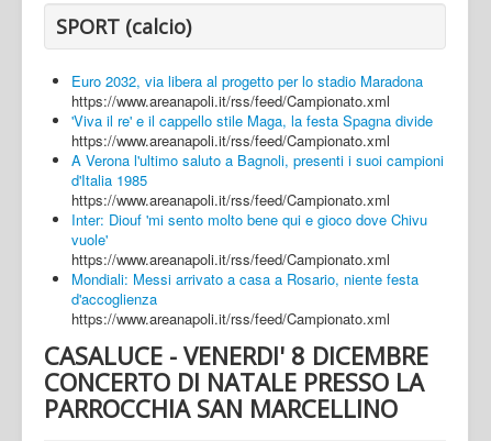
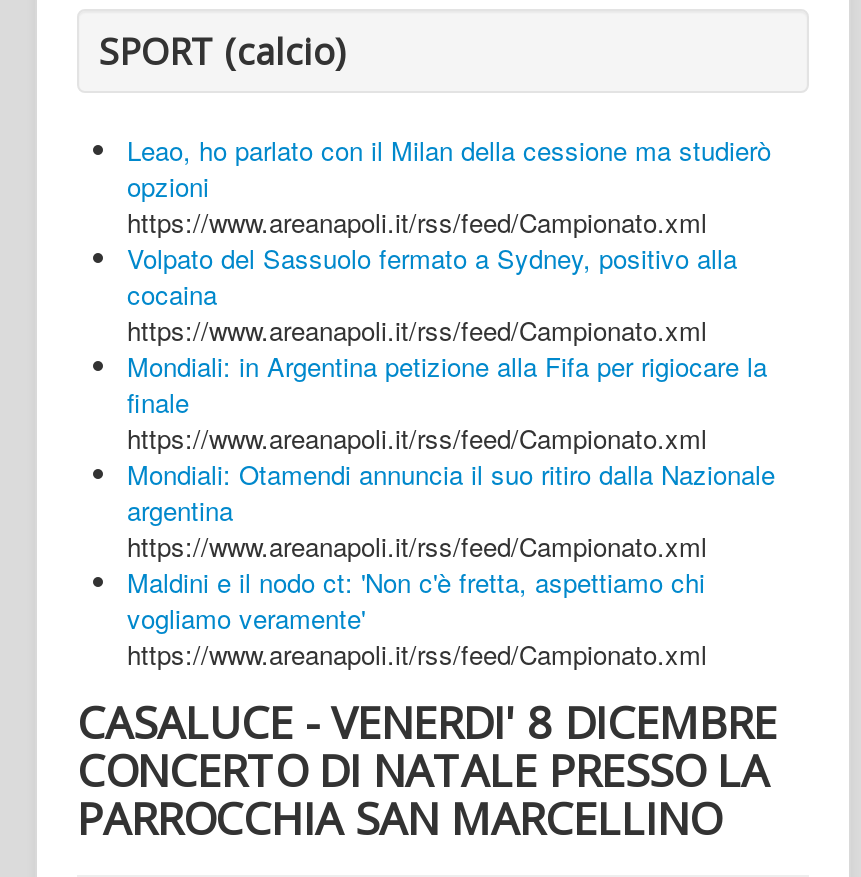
[71,70,423,91] Euro 2032, via libera al progetto per lo stadio Maradona -> [127,131,771,205] Leao, ho parlato con il Milan della cessione ma studierò | opzioni
[71,110,433,131] 'Viva il re' e il cappello stile Maga, la festa Spagna divide -> [127,239,737,313] Volpato del Sassuolo fermato a Sydney, positivo alla | cocaina
[71,149,444,190] A Verona l'ultimo saluto a Bagnoli, presenti i suoi campioni | d'Italia 1985 -> [127,347,767,421] Mondiali: in Argentina petizione alla Fifa per rigiocare la | finale
[71,209,427,250] Inter: Diouf 'mi sento molto bene qui e gioco dove Chivu | vuole' -> [127,455,775,529] Mondiali: Otamendi annuncia il suo ritiro dalla Nazionale | argentina
[71,268,419,309] Mondiali: Messi arrivato a casa a Rosario, niente festa | d'accoglienza -> [127,563,705,637] Maldini e il nodo ct: 'Non c'è fretta, aspettiamo chi | vogliamo veramente'

